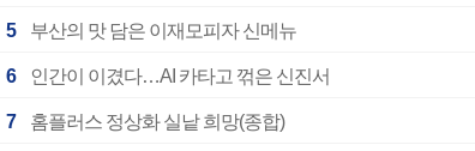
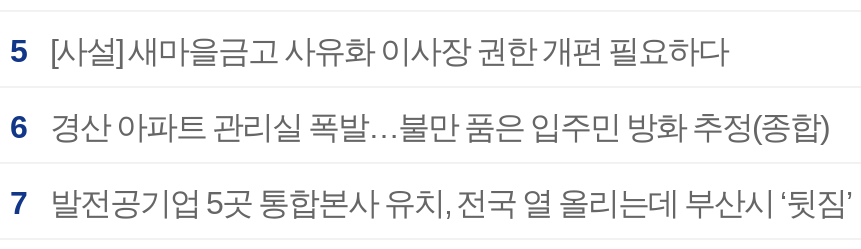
[30,20,296,41] 부산의 맛 담은 이재모피자 신메뉴 -> [50,34,728,68] [사설] 새마을금고 사유화 이사장 권한 개편 필요하다
[30,66,330,86] 인간이 이겼다…AI 카타고 꺾은 신진서 -> [50,110,828,144] 경산 아파트 관리실 폭발…불만 품은 입주민 방화 추정(종합)
[30,111,284,132] 홈플러스 정상화 실낱 희망(종합) -> [50,186,852,220] 발전공기업 5곳 통합본사 유치, 전국 열 올리는데 부산시 ‘뒷짐’

